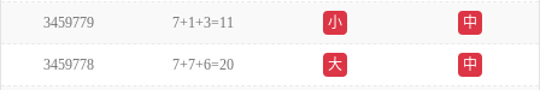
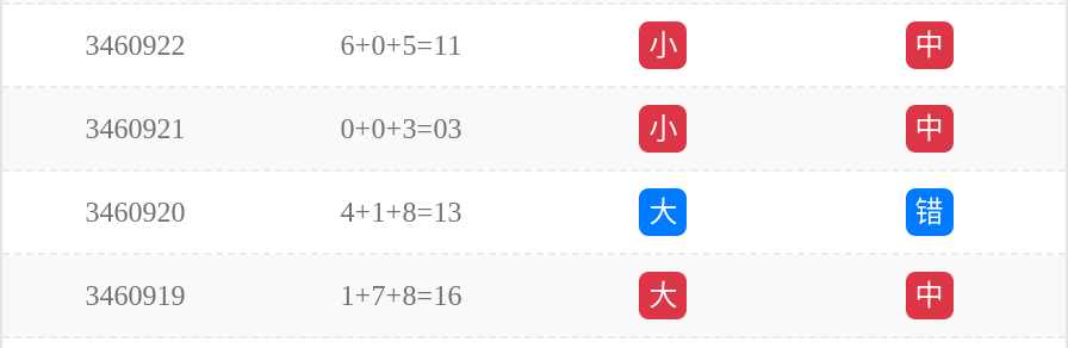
[43,14,94,31] 3459779 -> [85,29,185,62] 3460922
[172,14,234,31] 7+1+3=11 -> [340,29,462,62] 6+0+5=11
[43,56,234,73] 3459778 | 7+7+6=20 -> [85,112,944,312] 3460921 | 0+0+3=03 | 小 | 中 | 3460920 | 4+1+8=13 | 大 | 错 | 3460919 | 1+7+8=16

